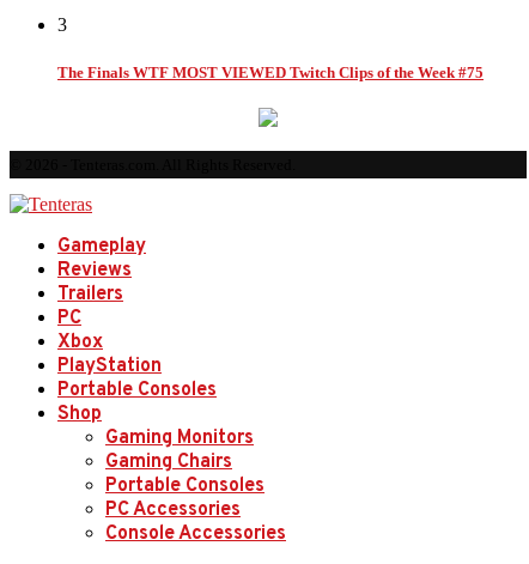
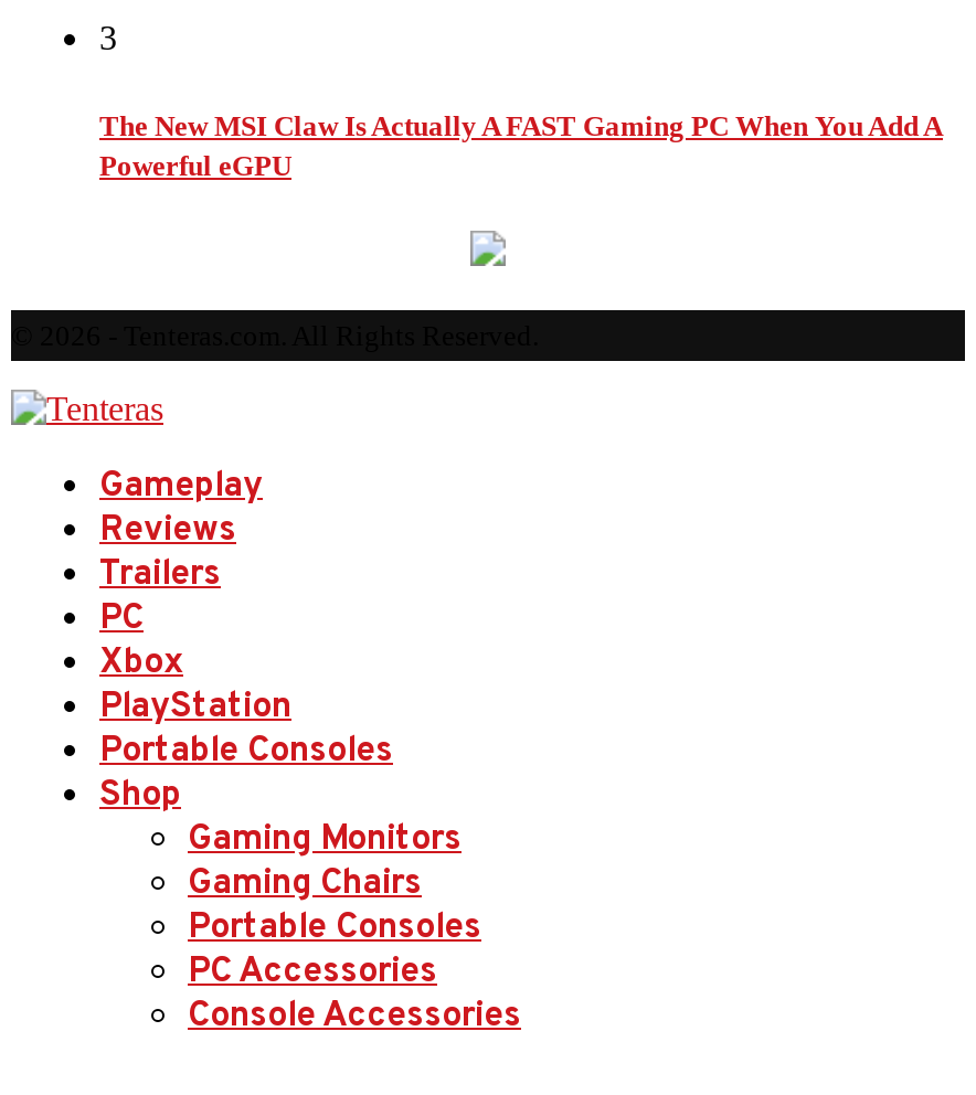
[57,64,484,82] The Finals WTF MOST VIEWED Twitch Clips of the Week #75 -> [99,109,943,182] The New MSI Claw Is Actually A FAST Gaming PC When You Add A | Powerful eGPU

